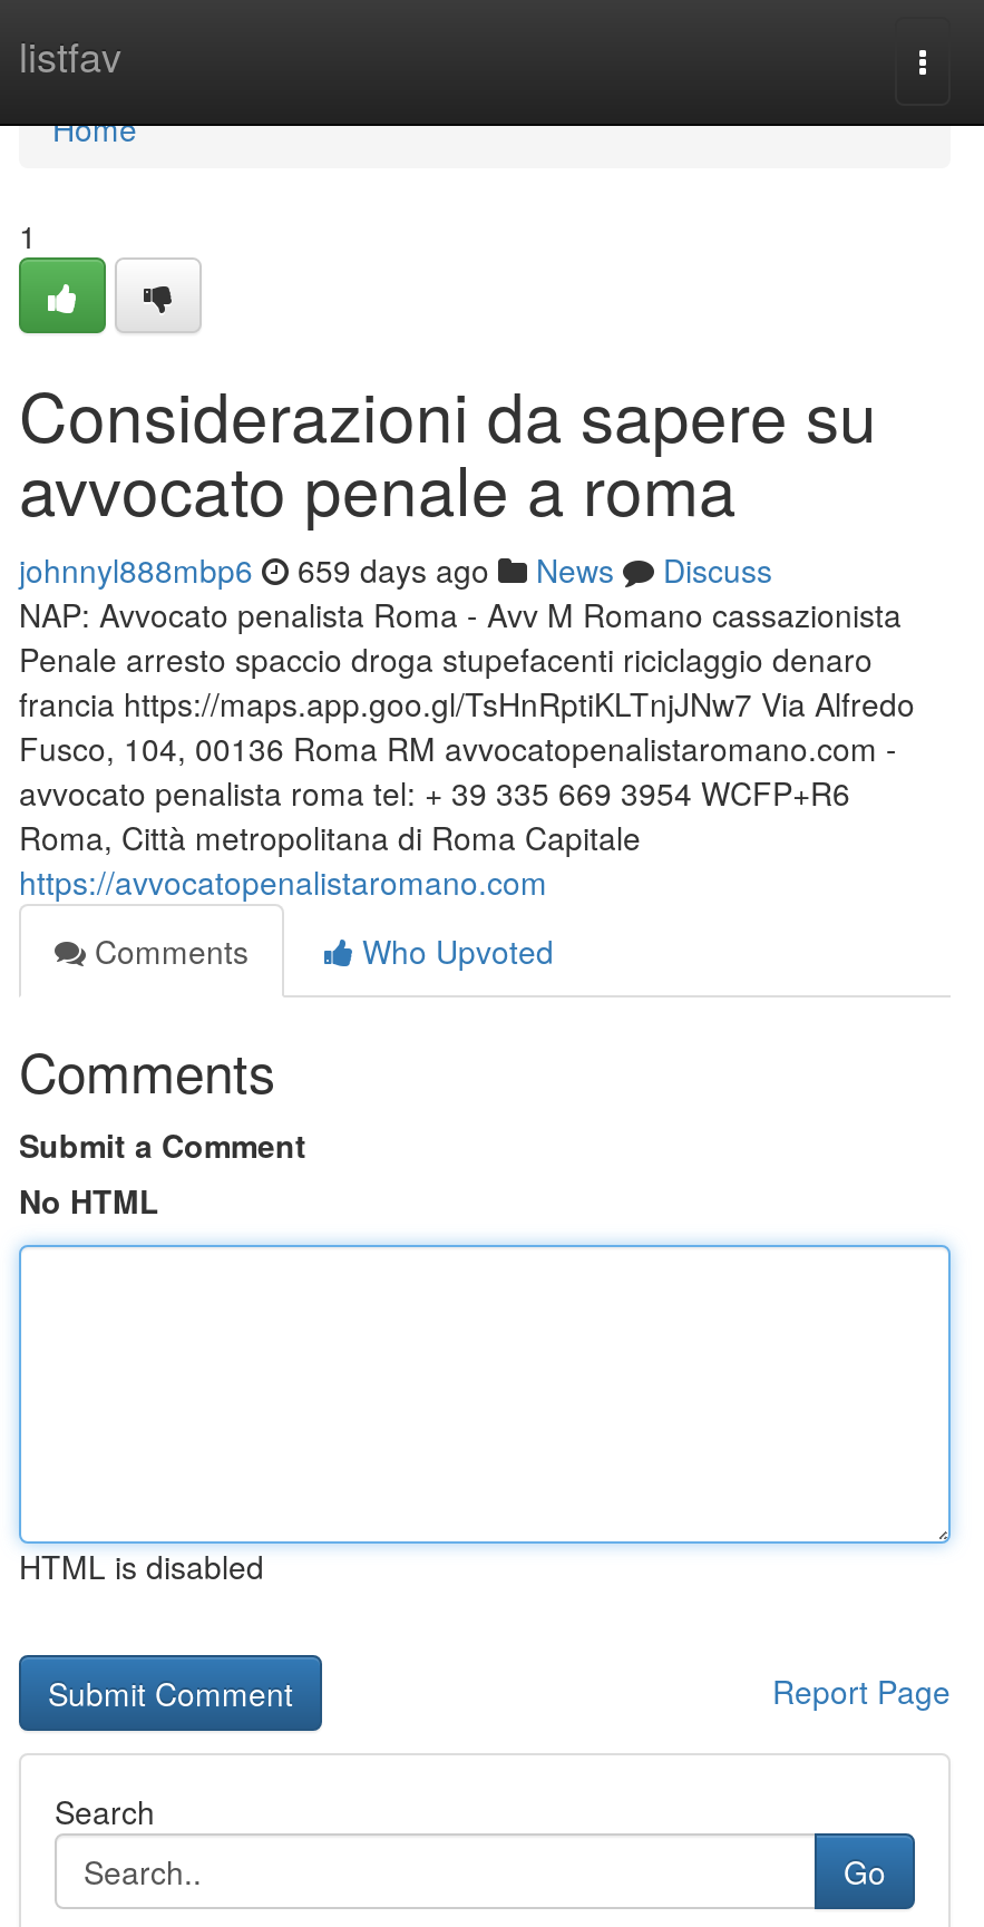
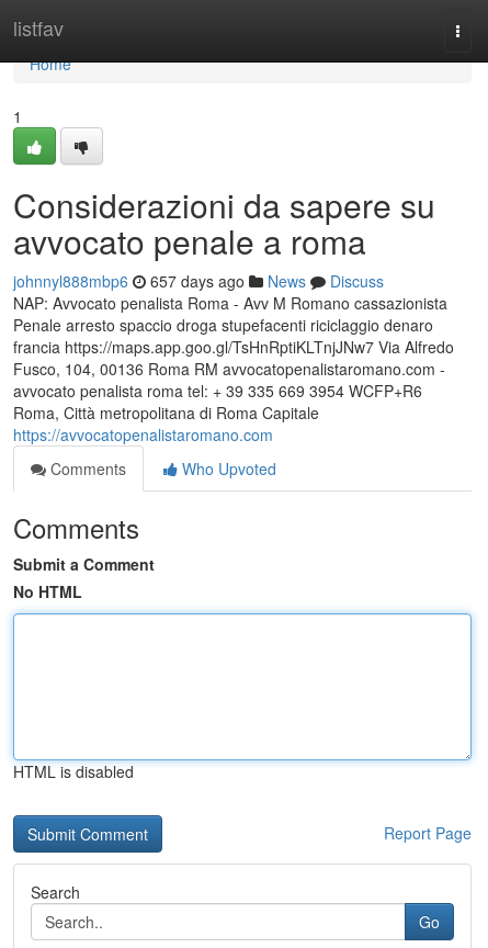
[19,547,772,592] johnnyl888mbp6 659 days ago News Discuss -> [13,270,384,292] johnnyl888mbp6 657 days ago News Discuss

